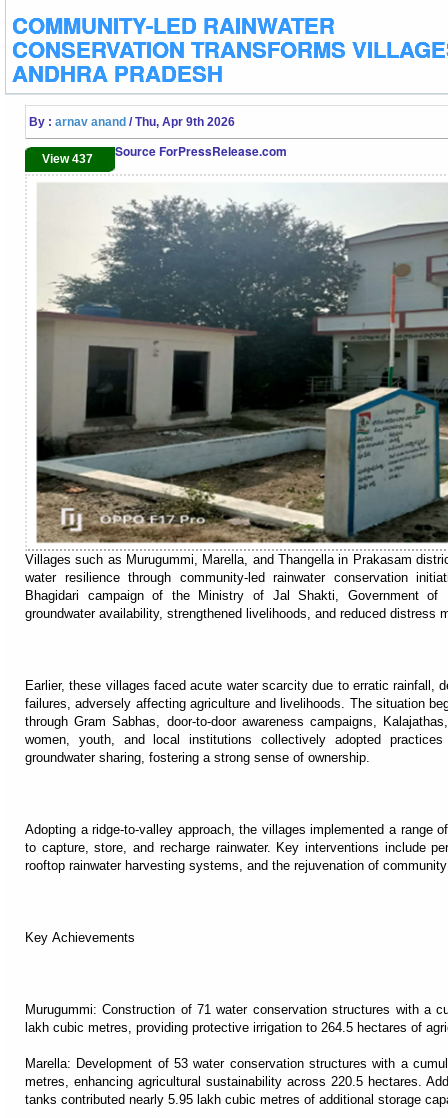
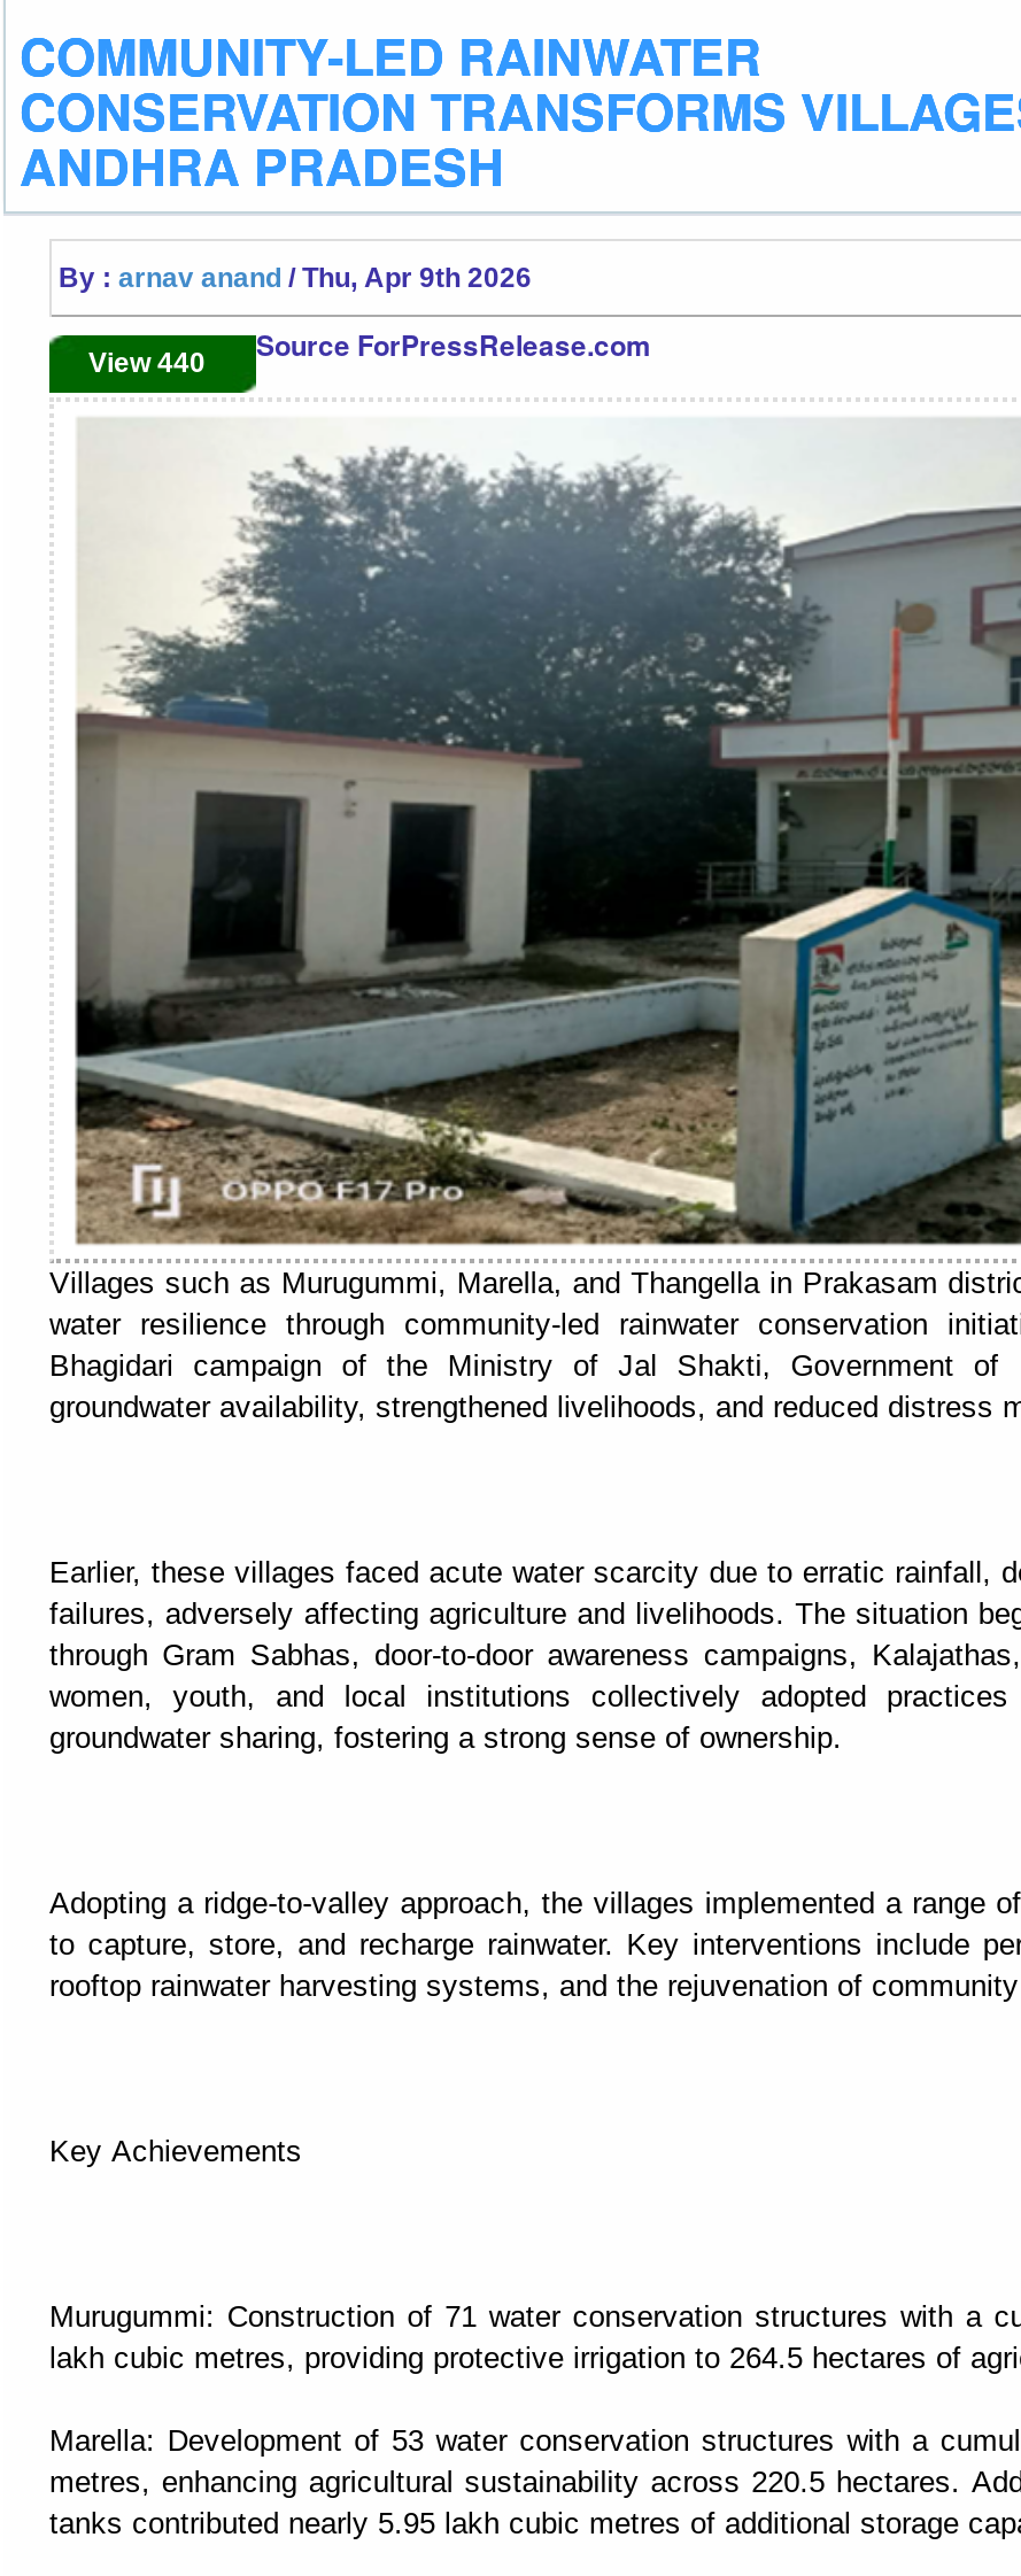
[42,152,93,166] View 437 -> [88,347,206,379] View 440

